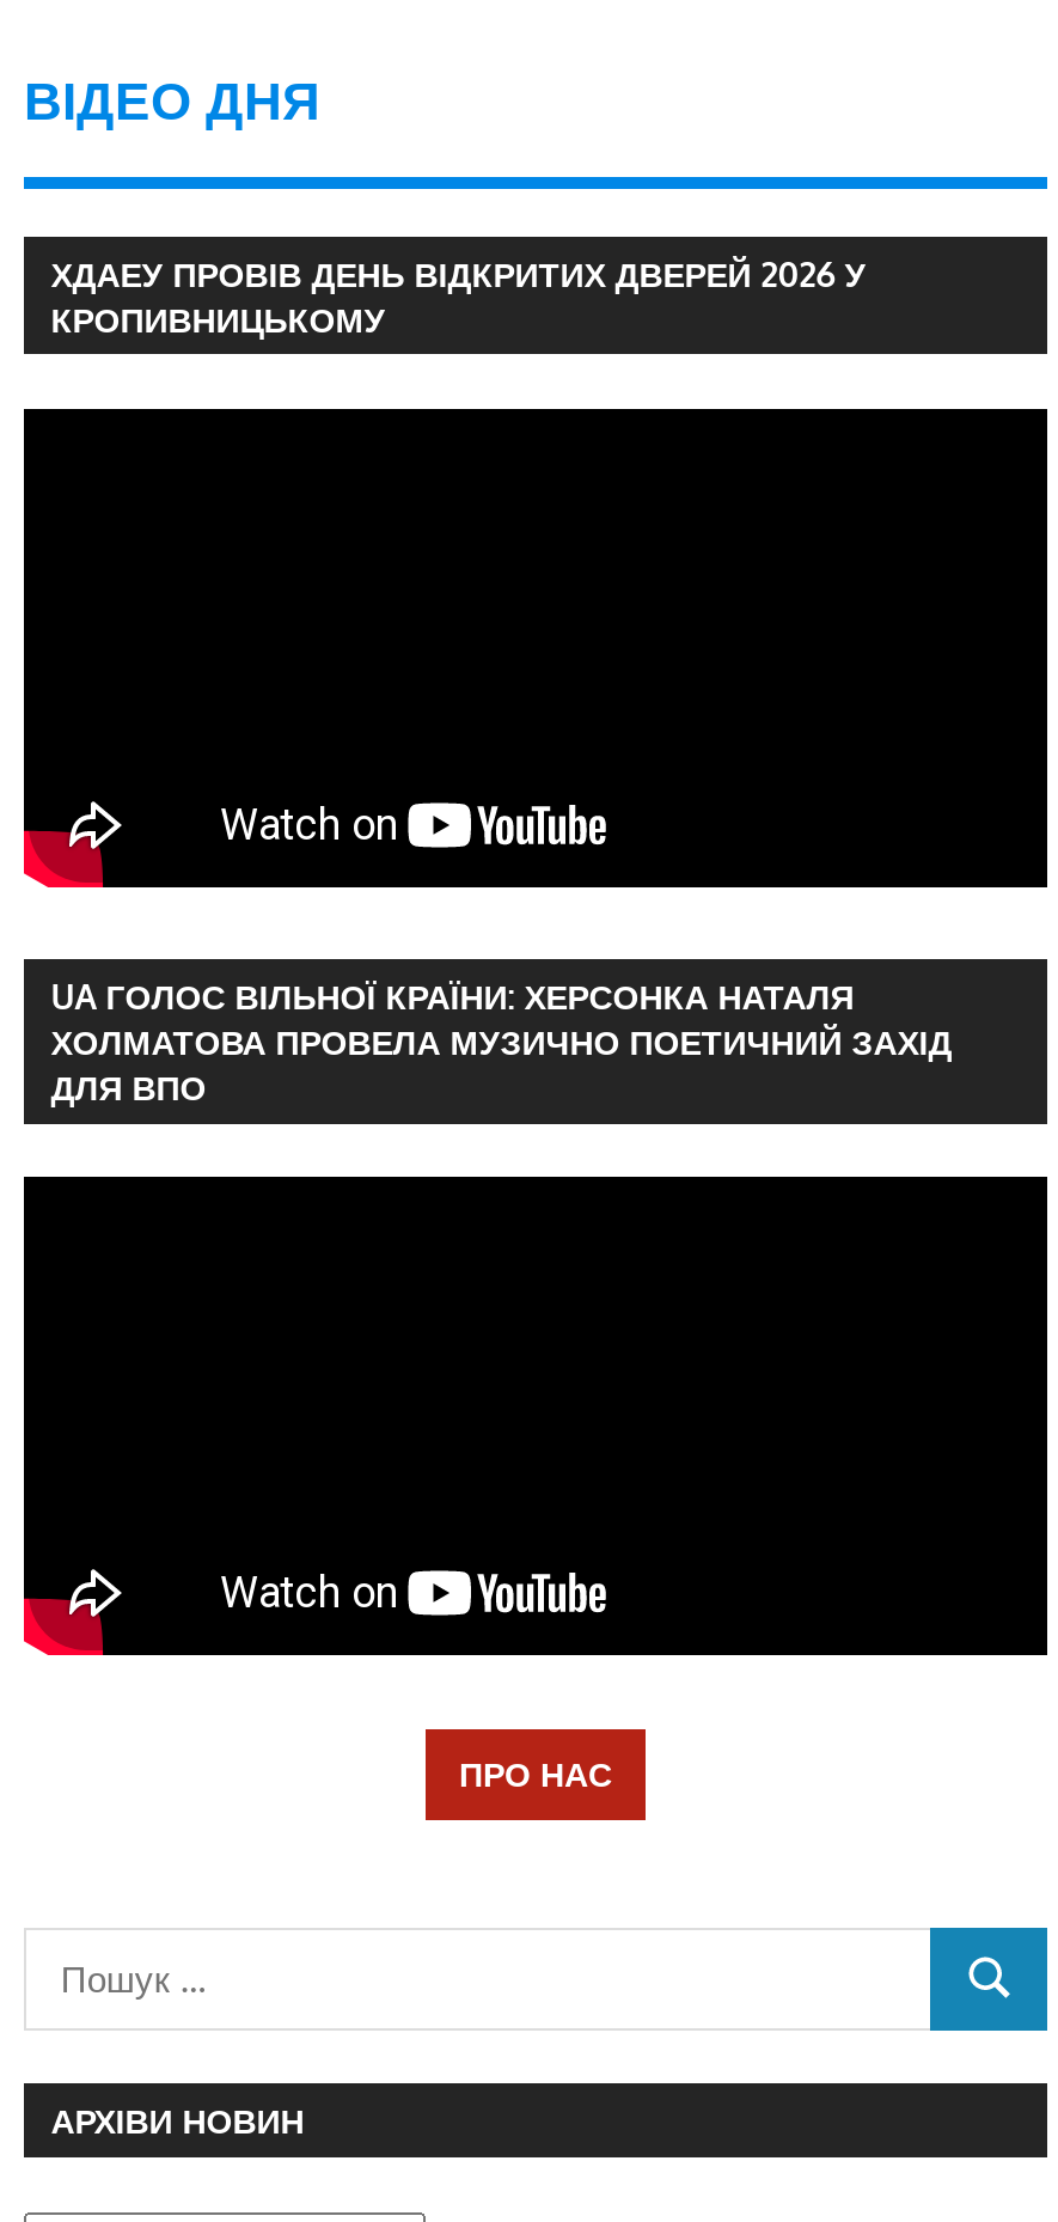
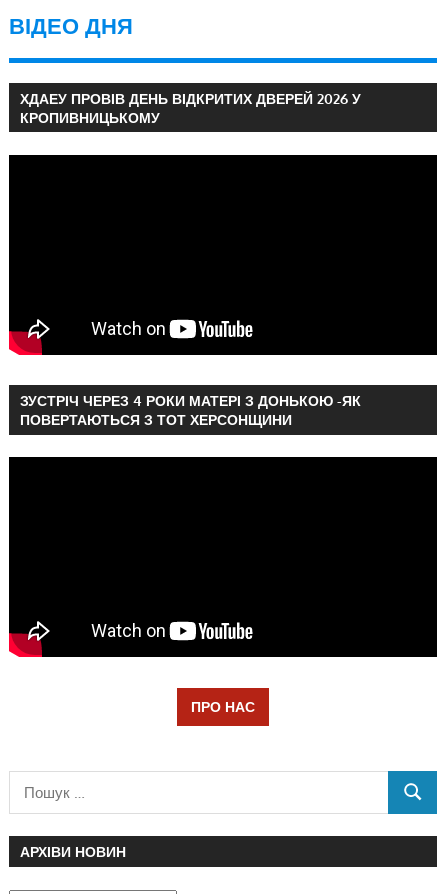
[51,976,952,1107] UA ГОЛОС ВІЛЬНОЇ КРАЇНИ: ХЕРСОНКА НАТАЛЯ | ХОЛМАТОВА ПРОВЕЛА МУЗИЧНО ПОЕТИЧНИЙ ЗАХІД | ДЛЯ ВПО -> [20,392,361,428] ЗУСТРІЧ ЧЕРЕЗ 4 РОКИ МАТЕРІ З ДОНЬКОЮ -ЯК | ПОВЕРТАЮТЬСЯ З ТОТ ХЕРСОНЩИНИ

